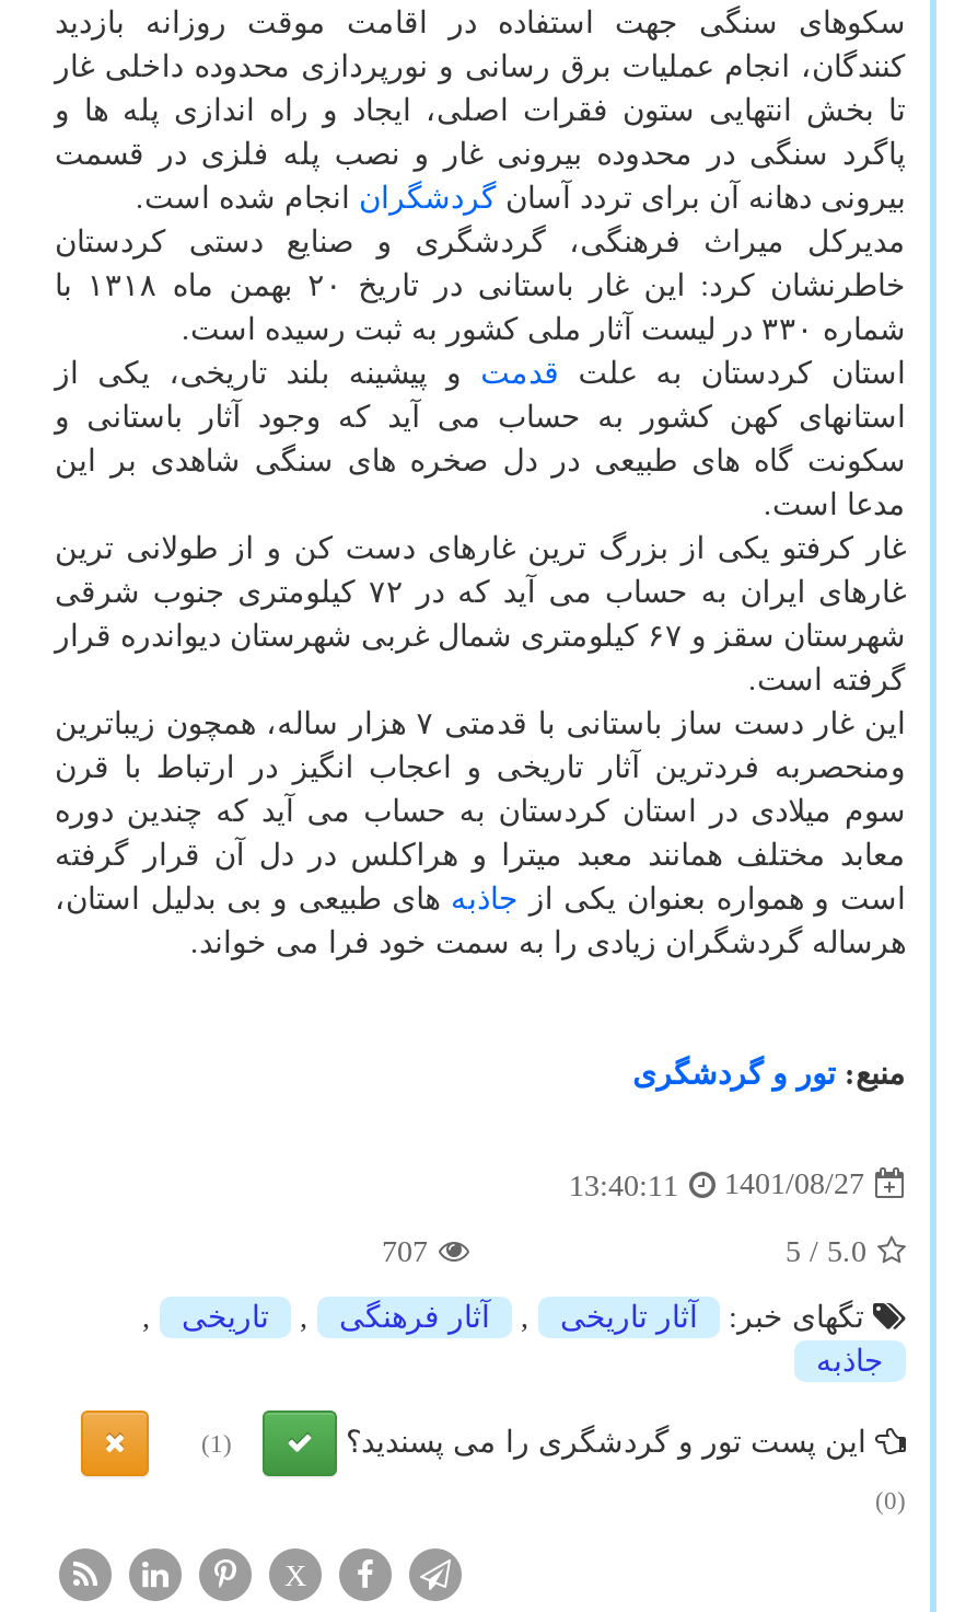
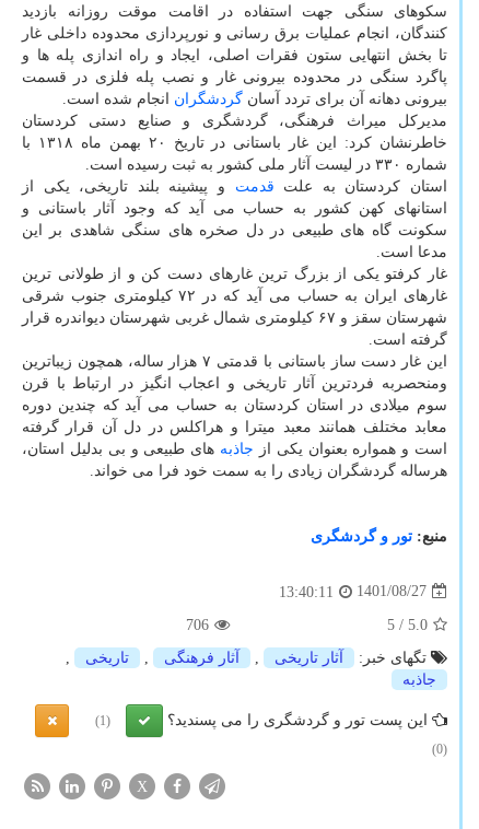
[382,1235,428,1268] 707 -> [185,617,208,633] 706

